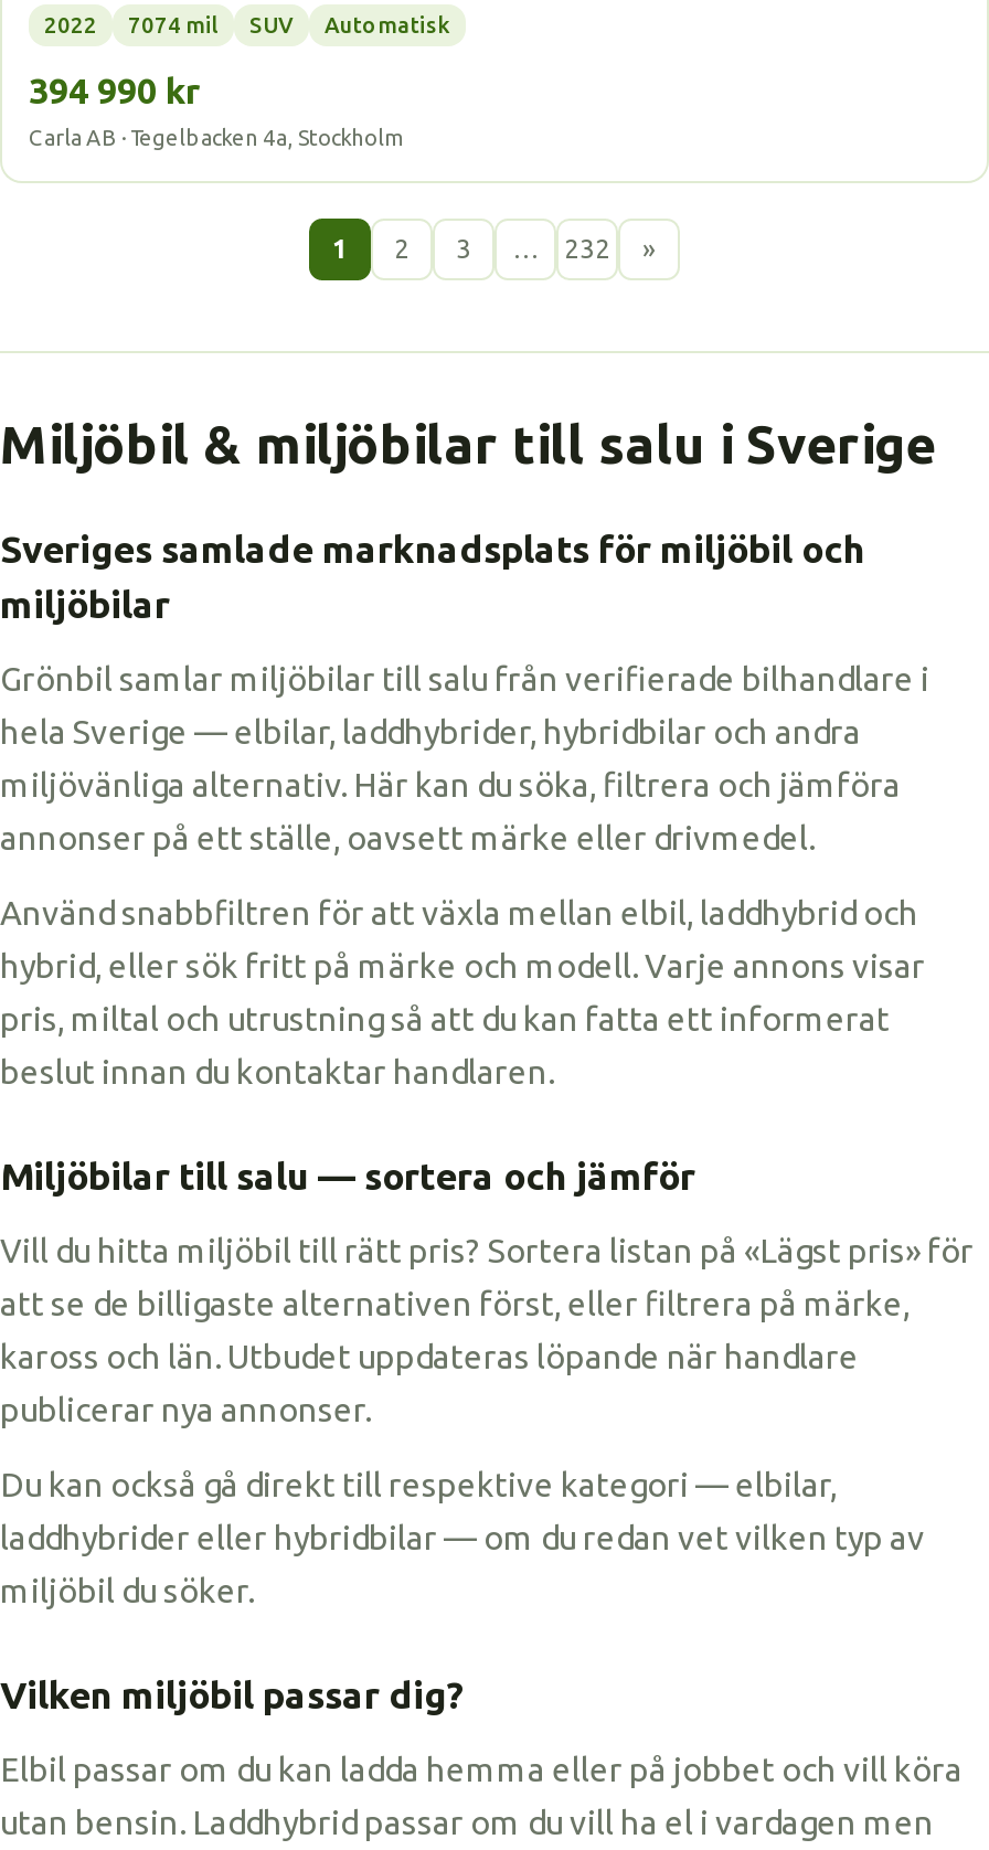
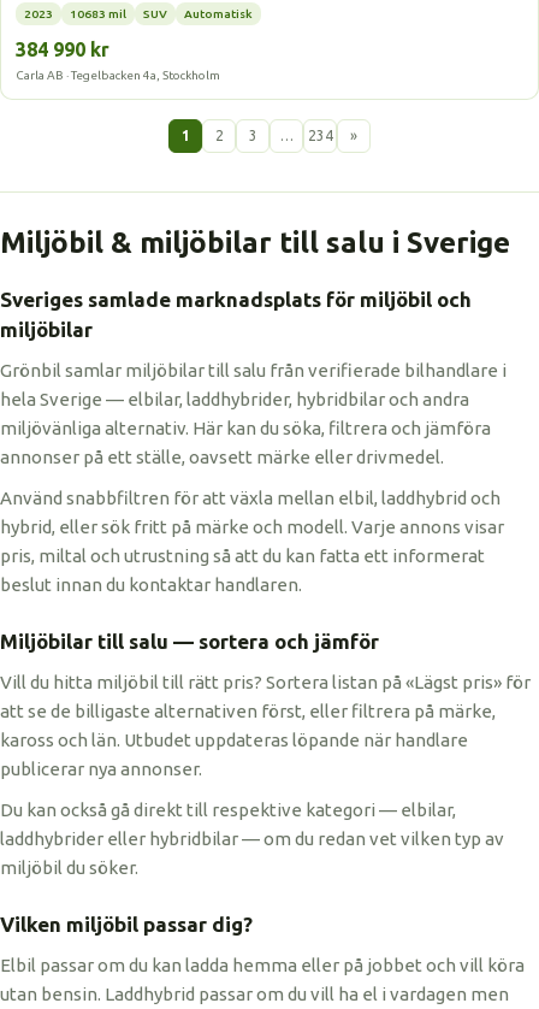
[44,13,219,38] 2022 | 7074 mil -> [24,7,126,20] 2023 | 10683 mil
[29,71,201,110] 394 990 kr -> [16,39,109,60] 384 990 kr
[564,234,610,263] 232 -> [307,128,333,143] 234

